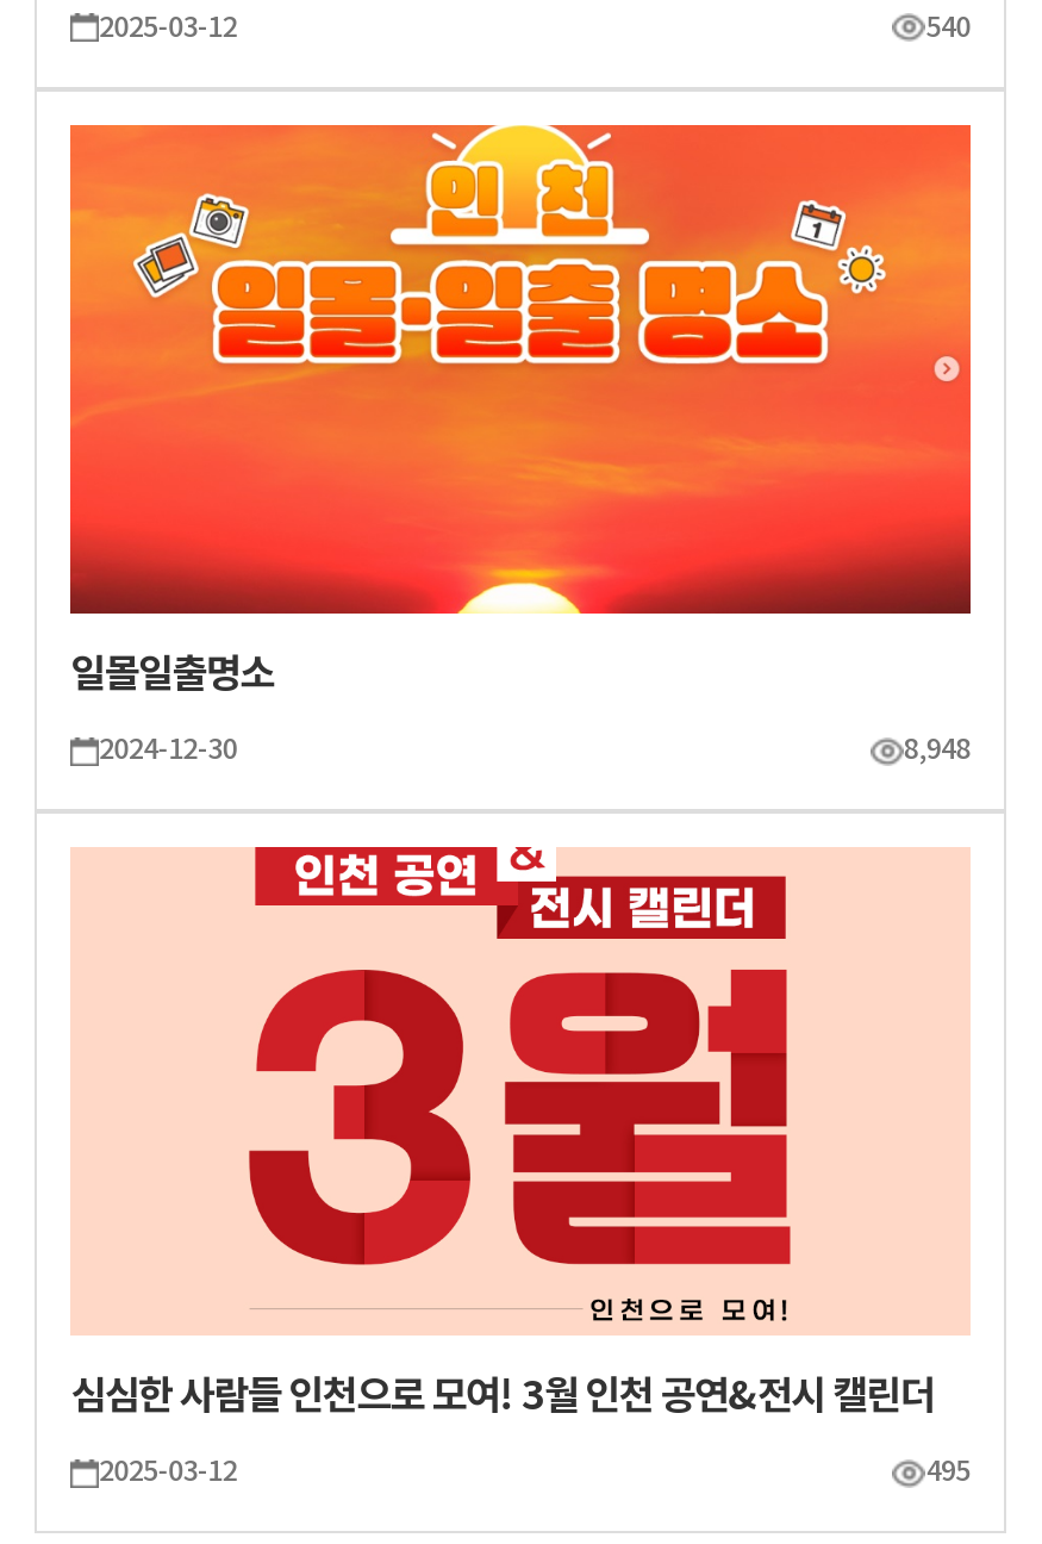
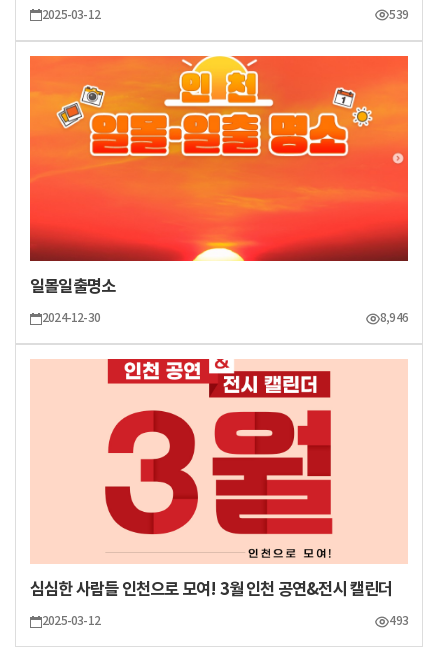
[926,13,970,44] 540 -> [389,9,408,22] 539
[904,735,970,766] 8,948 -> [380,312,408,325] 8,946
[926,1458,970,1489] 495 -> [389,615,408,628] 493

